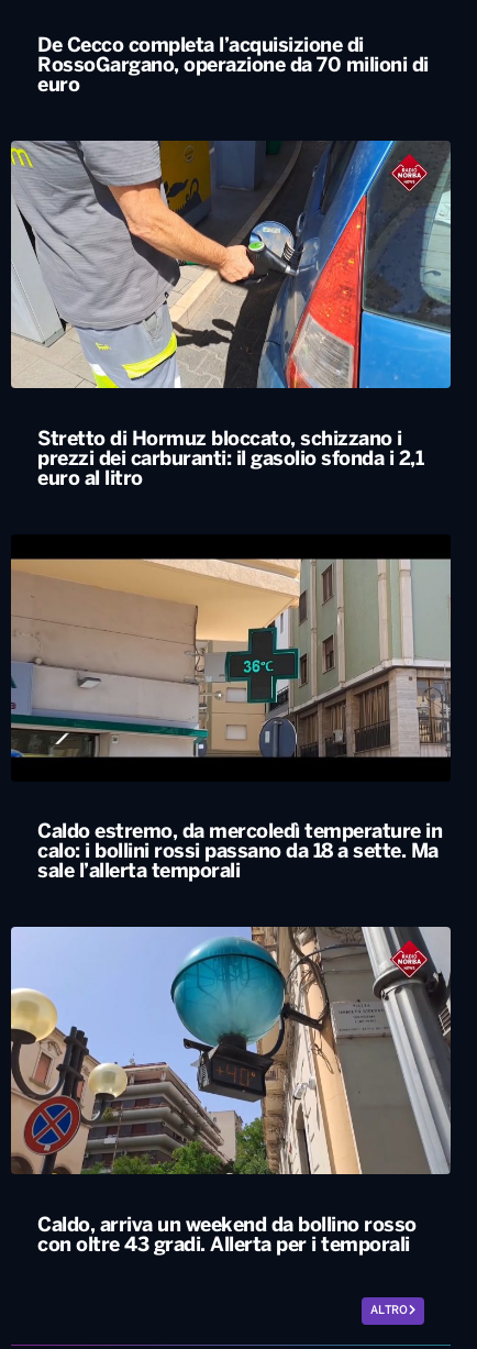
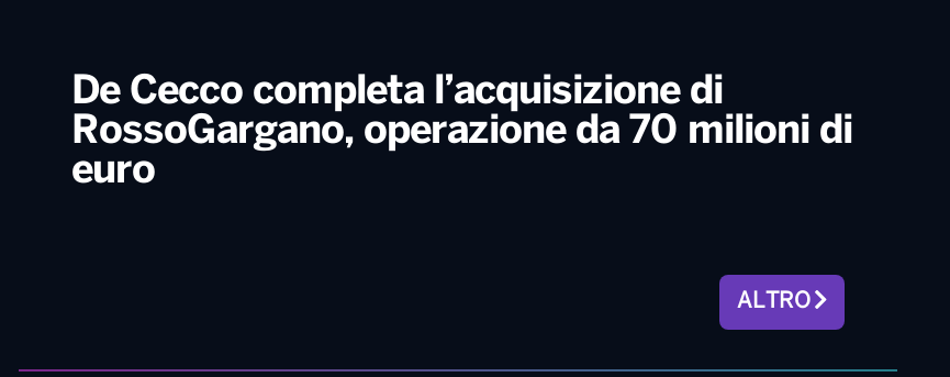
[10,140,452,489] [image] | Stretto di Hormuz bloccato, schizzano i | prezzi dei carburanti: il gasolio sfonda i 2,1 | euro al litro -> none
[10,557,452,759] [image] -> none
[37,824,442,882] Caldo estremo, da mercoledì temperature in | calo: i bollini rossi passano da 18 a sette. Ma | sale l’allerta temporali -> none
[10,926,452,1256] [image] | Caldo, arriva un weekend da bollino rosso | con oltre 43 gradi. Allerta per i temporali -> none

